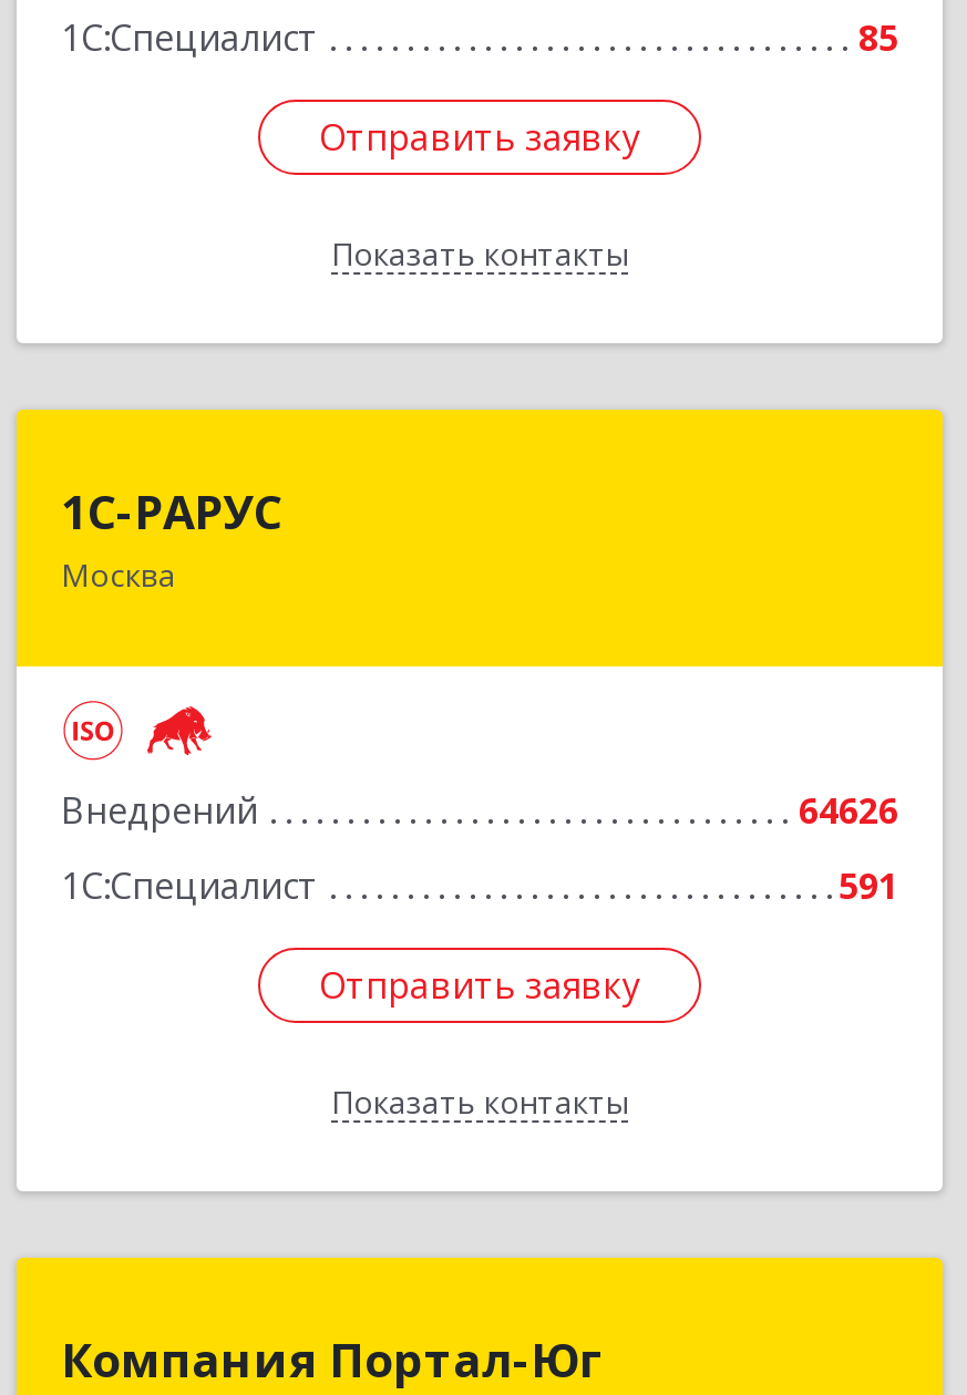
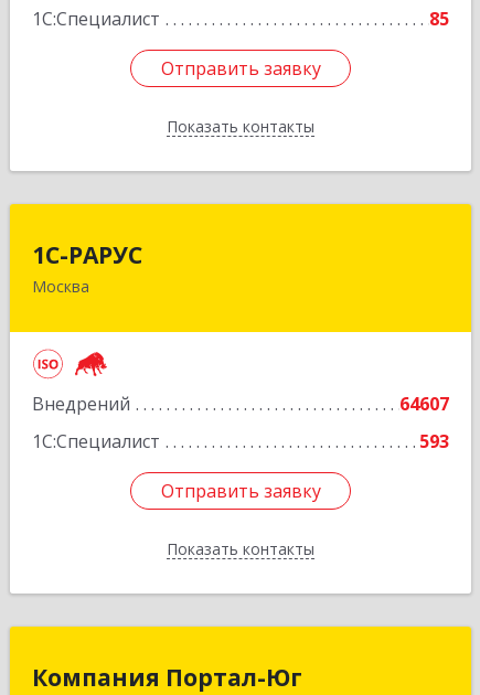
[799,786,898,835] 64626 -> [399,392,449,416] 64607
[839,861,898,910] 591 -> [419,429,449,453] 593

